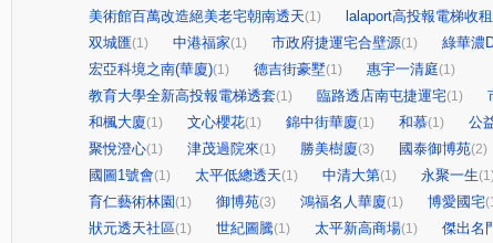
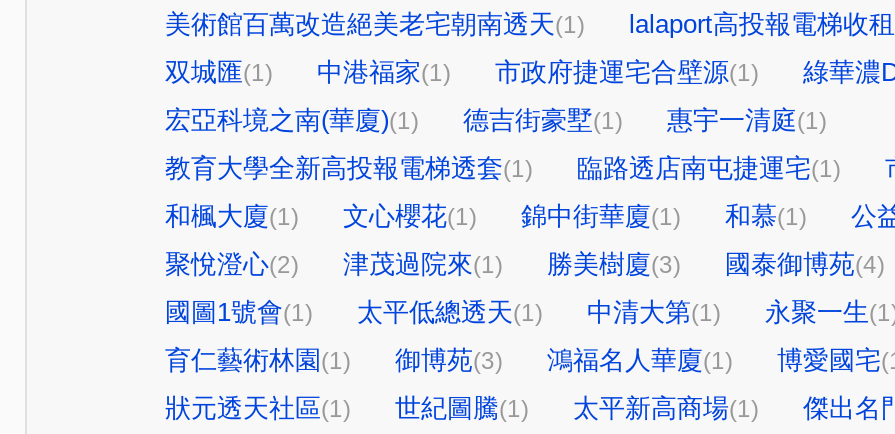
[89,140,163,157] 聚悅澄心(1) -> [165,249,299,279] 聚悅澄心(2)
[399,140,487,157] 國泰御博苑(2) -> [725,249,885,279] 國泰御博苑(4)

